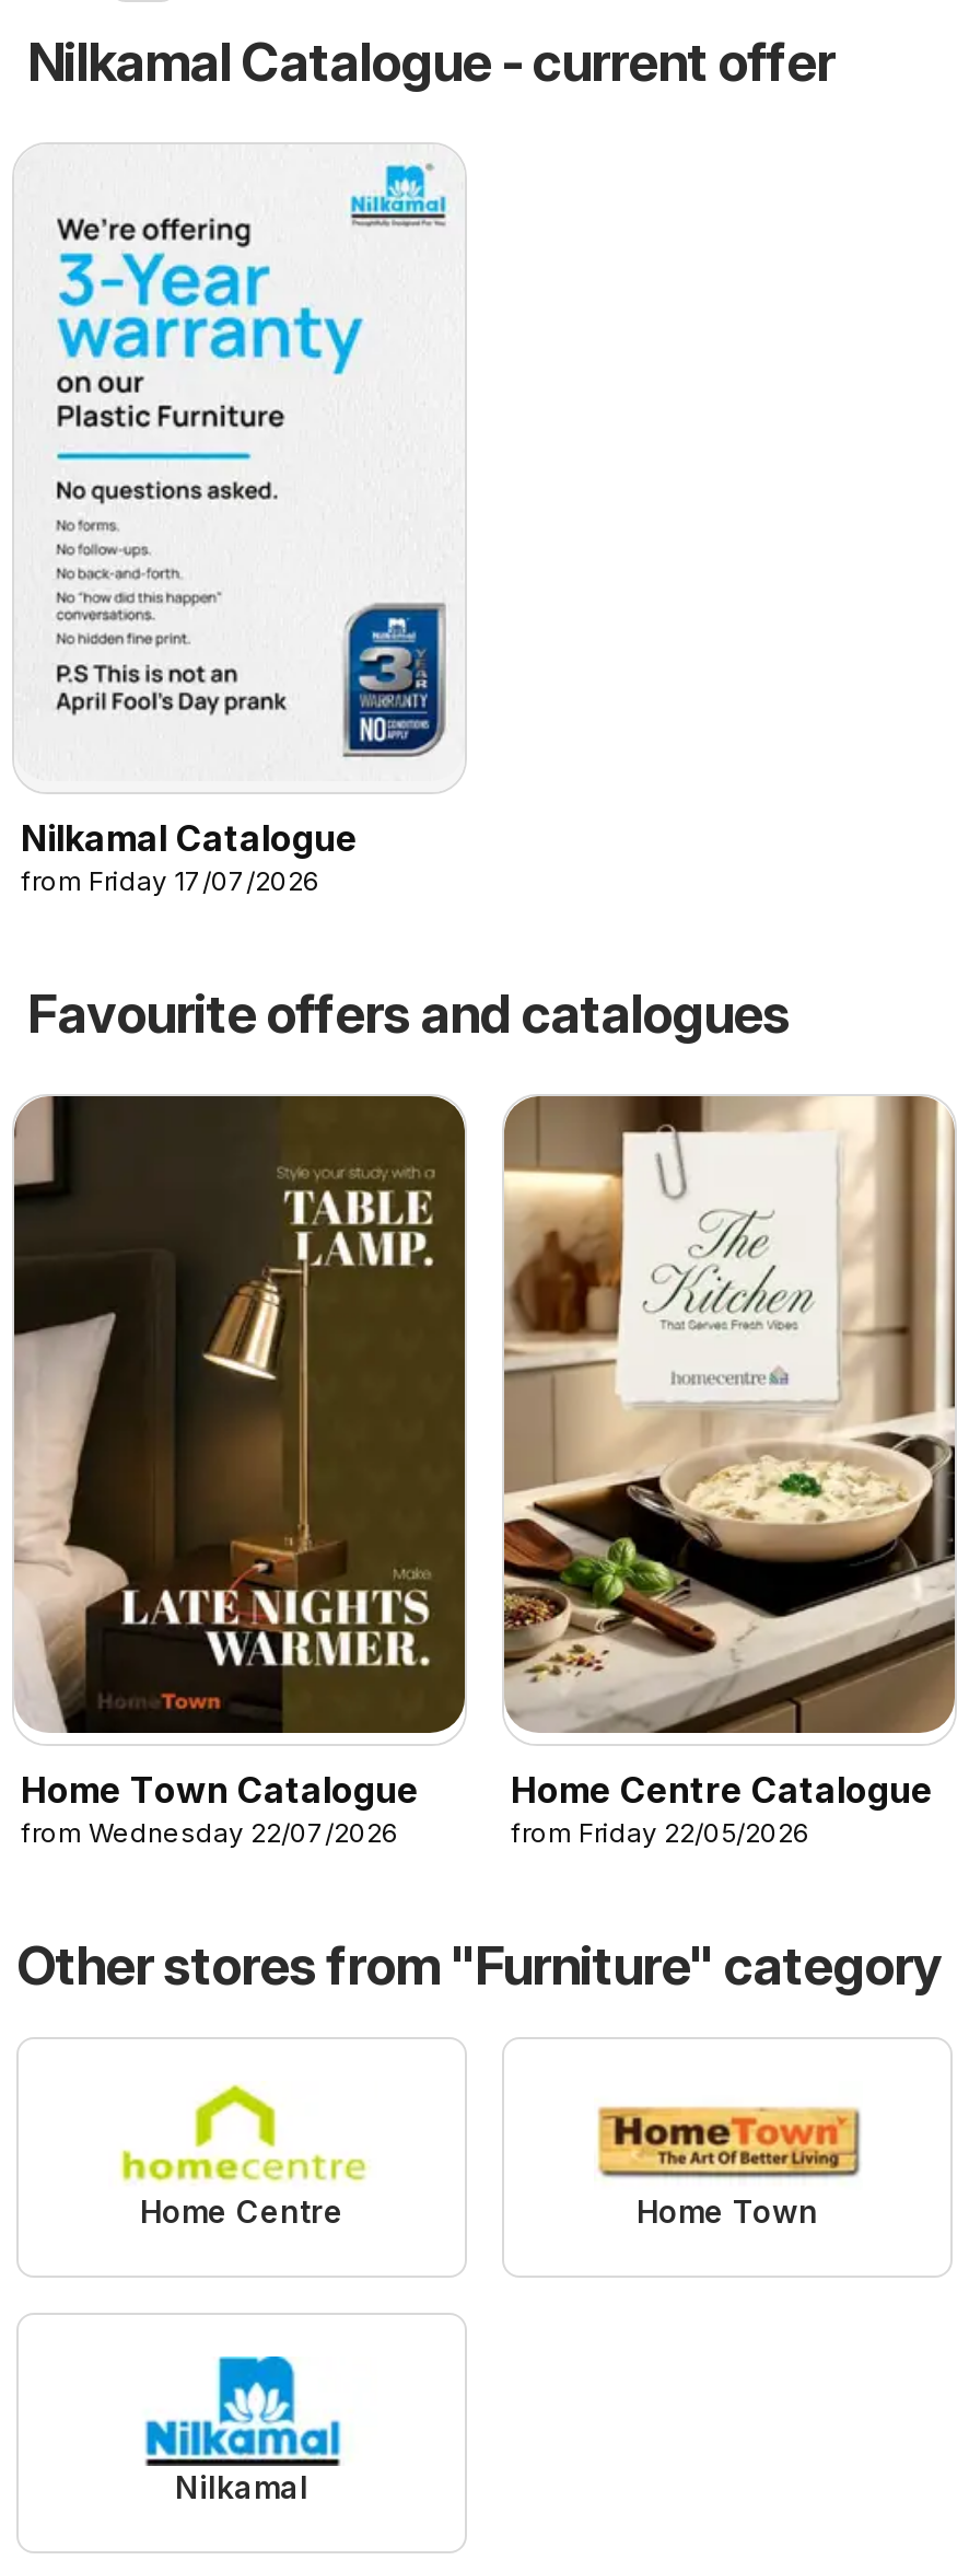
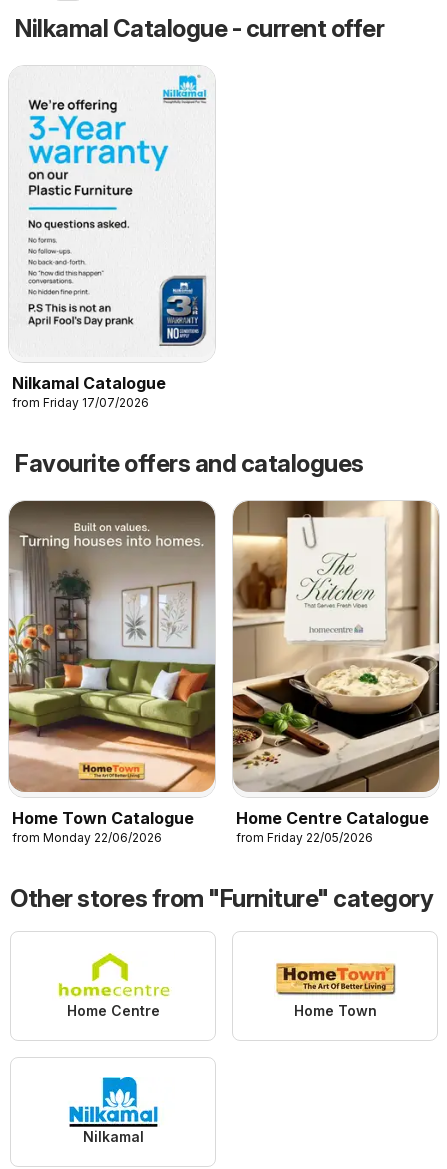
[12,1096,467,1849] [image] | from Wednesday 22/07/2026 -> [8,501,216,845] [image] | from Monday 22/06/2026

